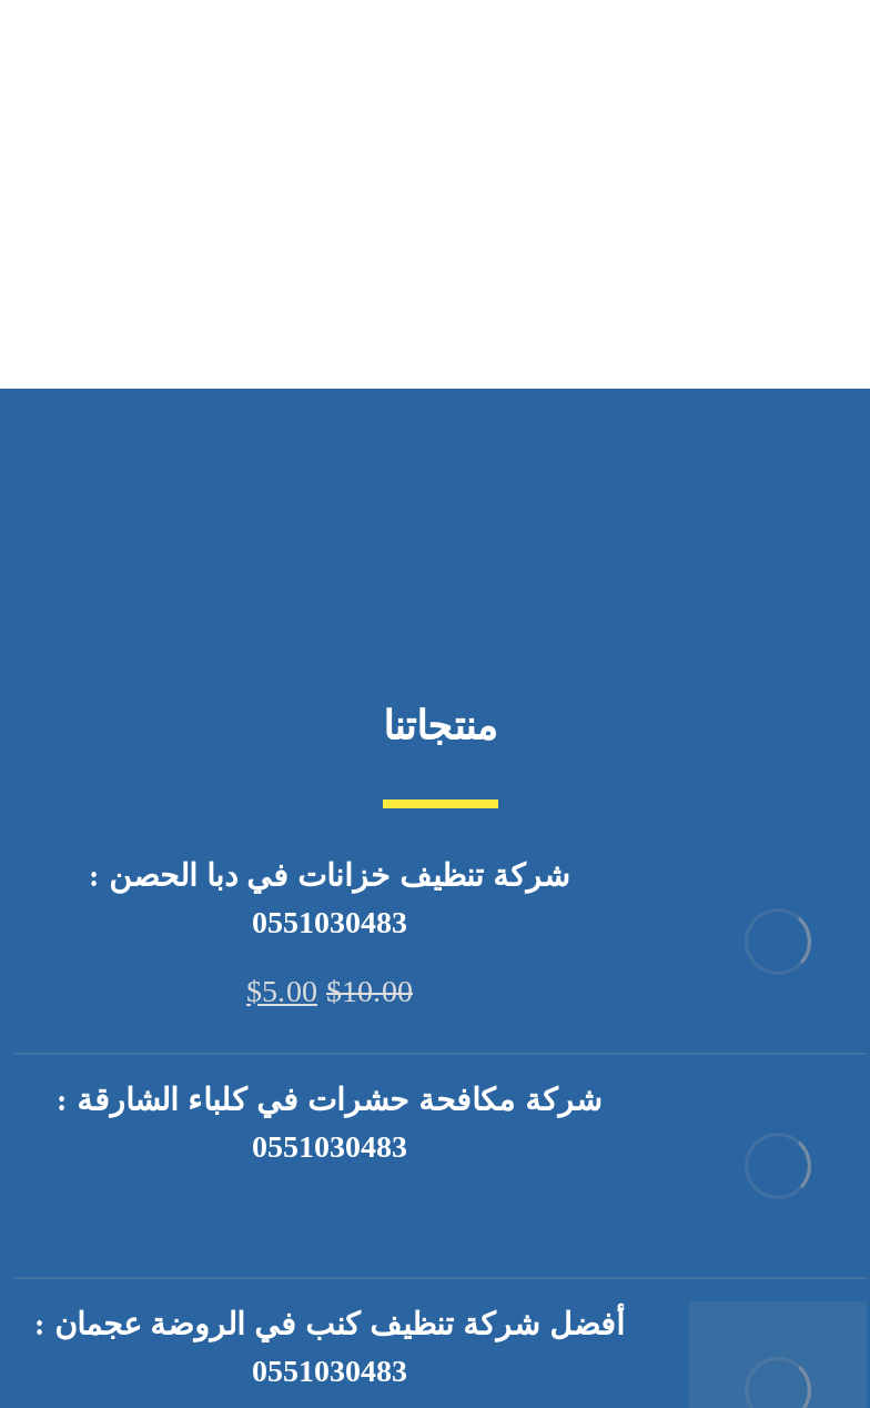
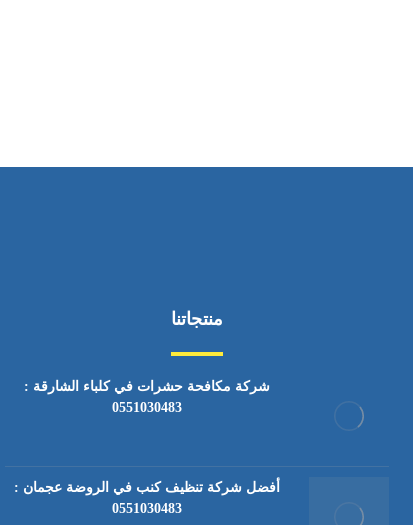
[89,859,570,1008] شركة تنظيف خزانات في دبا الحصن : | 0551030483 | $10.00 | $5.00 -> none

